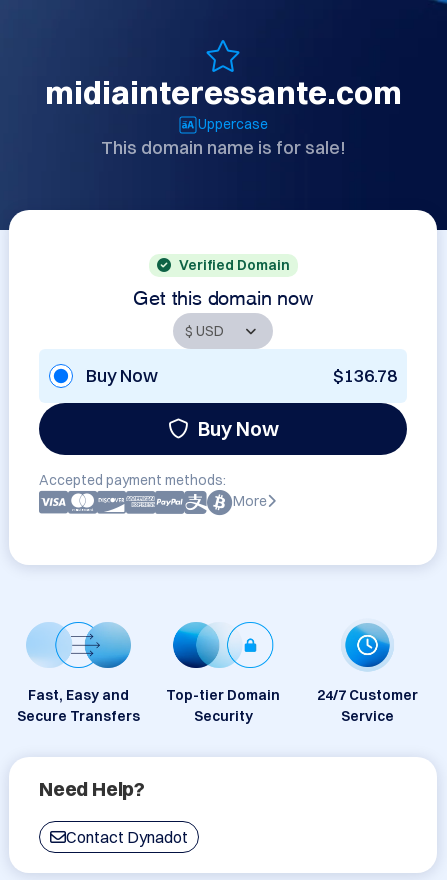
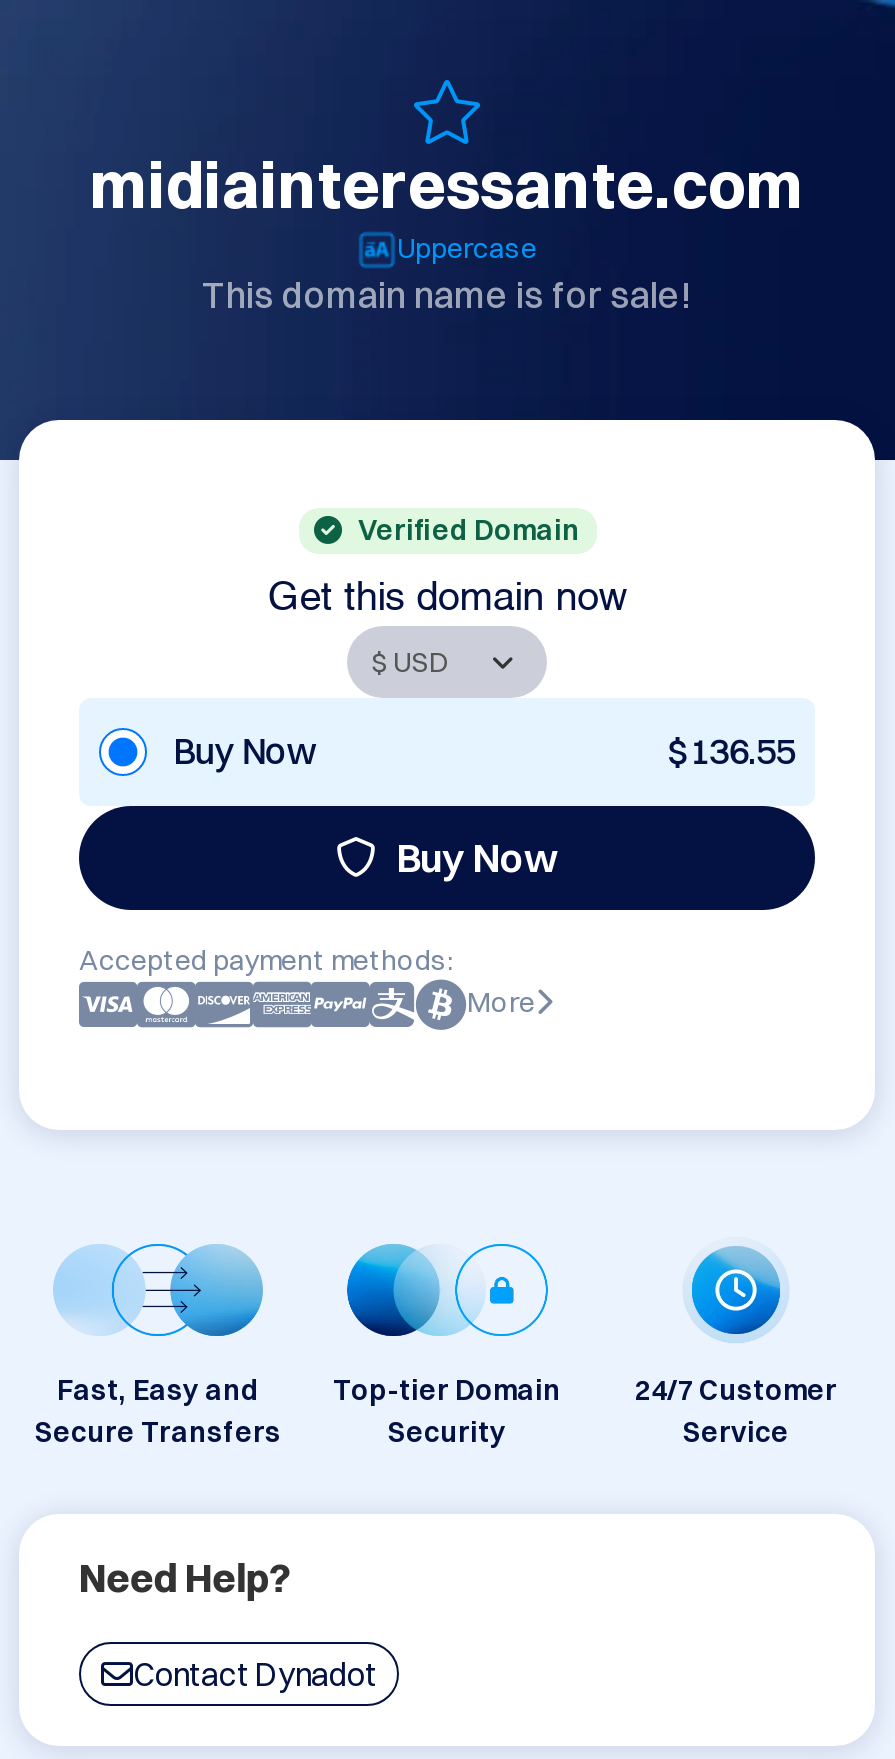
[333,364,397,387] $136.78 -> [667,728,795,774] $136.55

